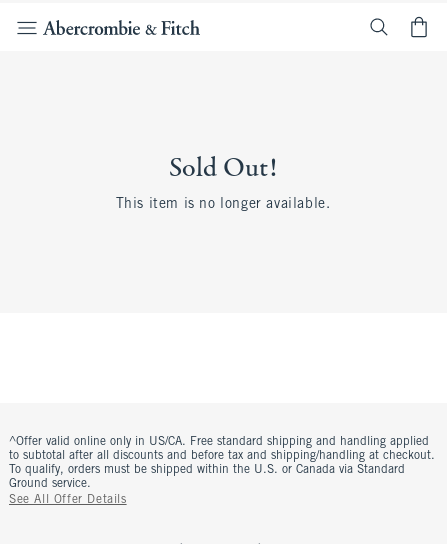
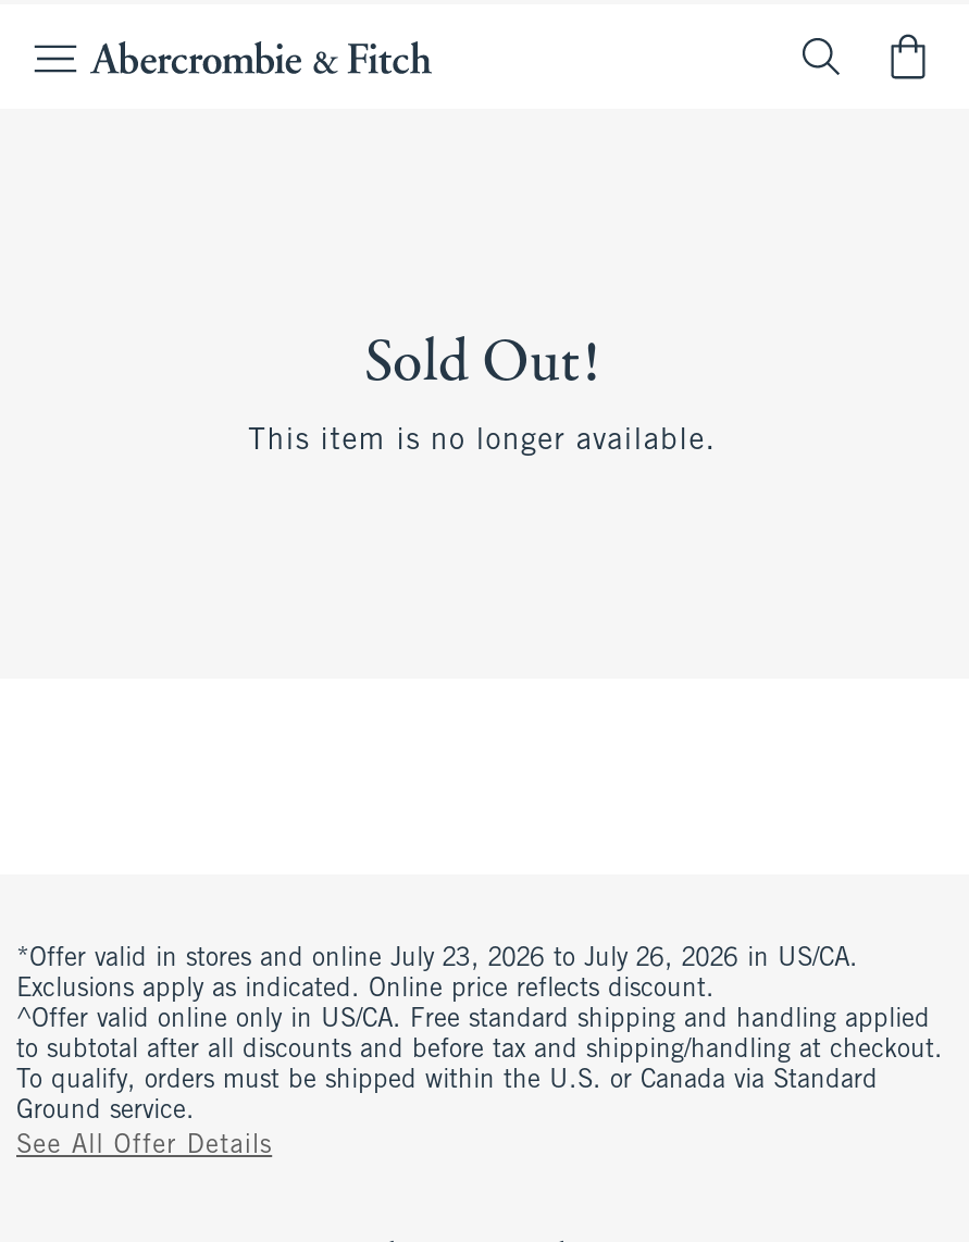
none -> [16,946,858,1003] *Offer valid in stores and online July 23, 2026 to July 26, 2026 in US/CA. | Exclusions apply as indicated. Online price reflects discount.

